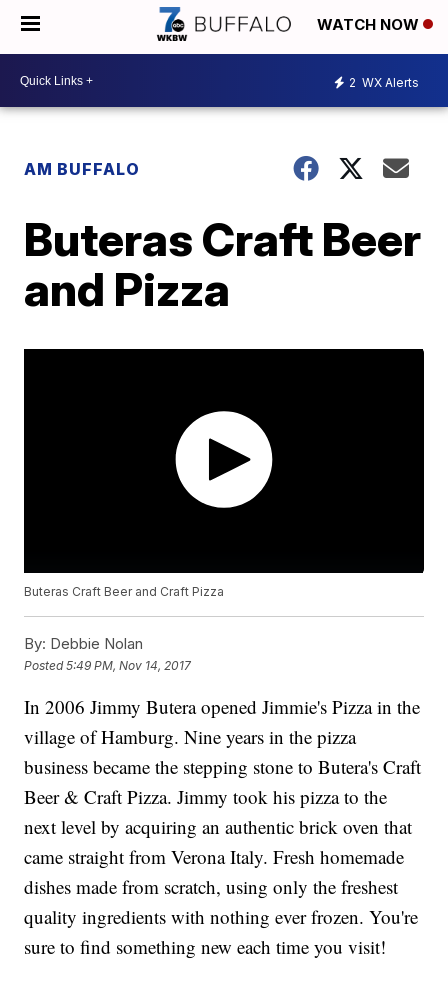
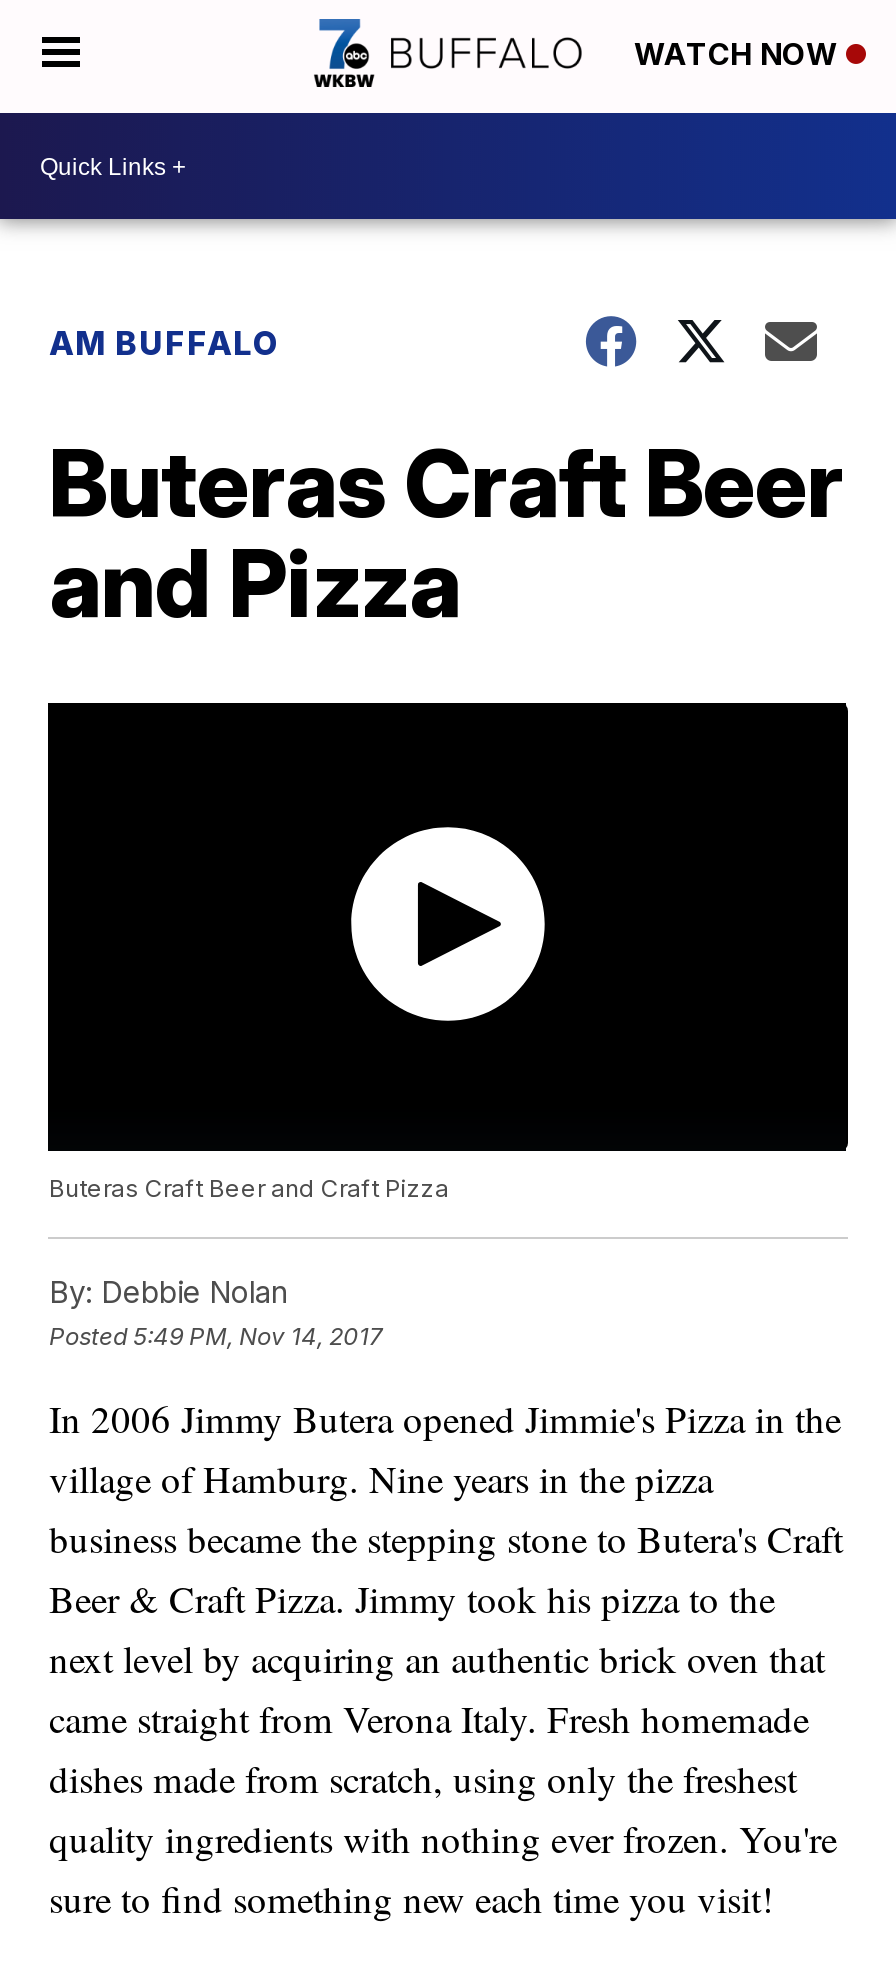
[349,74,419,89] 2 WX Alerts -> none

